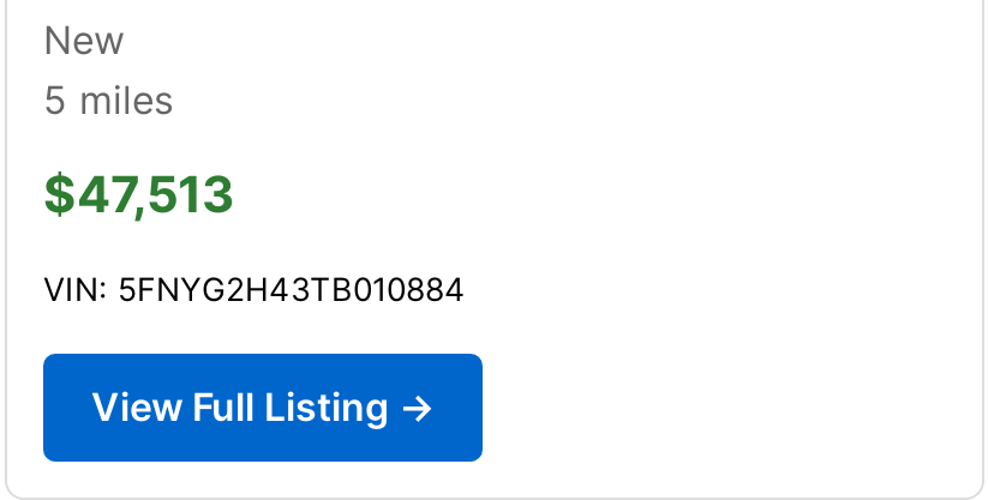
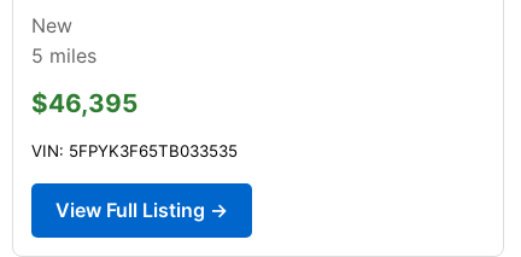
[43,164,235,224] $47,513 -> [31,88,137,118] $46,395
[43,270,466,308] VIN: 5FNYG2H43TB010884 -> [31,141,238,160] VIN: 5FPYK3F65TB033535

